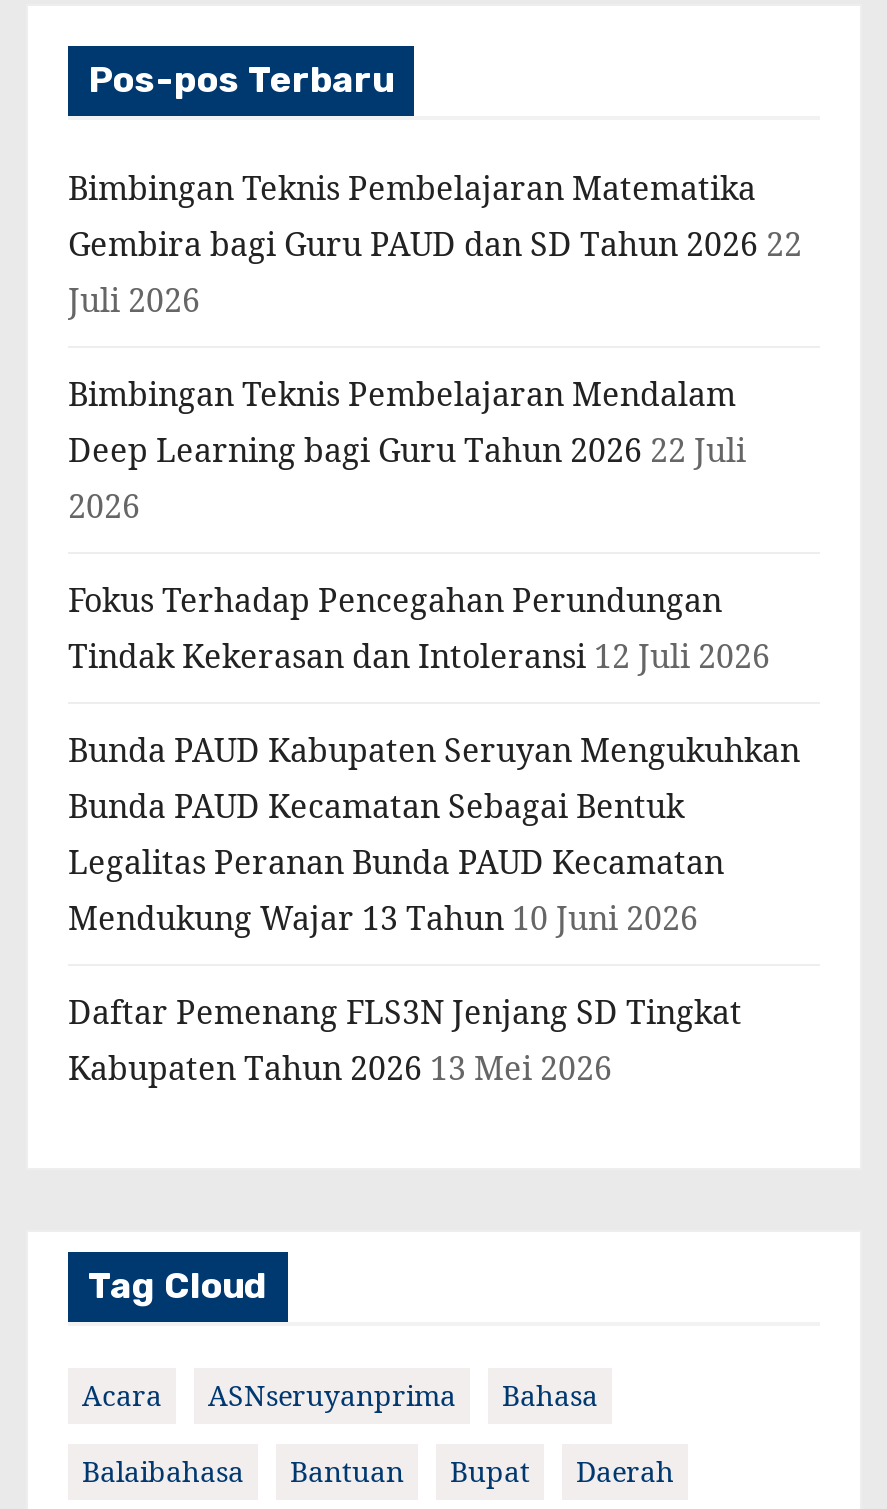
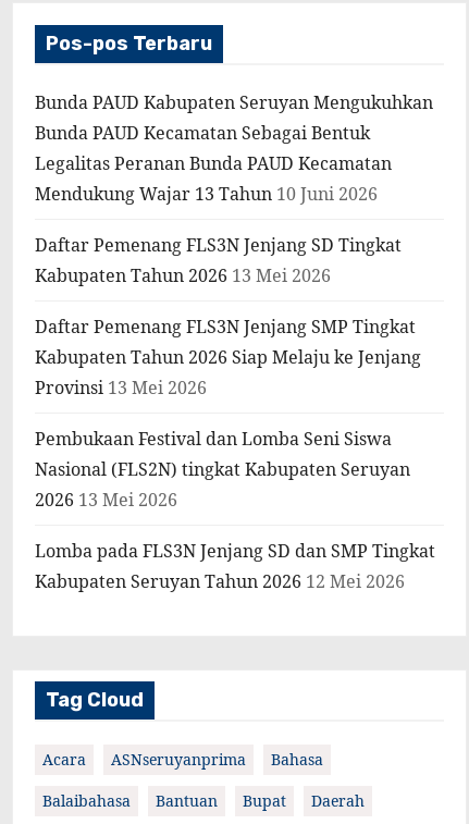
[68,165,802,677] Bimbingan Teknis Pembelajaran Matematika | Gembira bagi Guru PAUD dan SD Tahun 2026 22 | Juli 2026 | Bimbingan Teknis Pembelajaran Mendalam | Deep Learning bagi Guru Tahun 2026 22 Juli | 2026 | Fokus Terhadap Pencegahan Perundungan | Tindak Kekerasan dan Intoleransi 12 Juli 2026 -> none
moved [68,727,800,1089] -> [35,90,433,287]: Bunda PAUD Kabupaten Seruyan Mengukuhkan | Bunda PAUD Kecamatan Sebagai Bentuk | Legalitas Peranan Bunda PAUD Kecamatan | Mendukung Wajar 13 Tahun 10 Juni 2026 | Daftar Pemenang FLS3N Jenjang SD Tingkat | Kabupaten Tahun 2026 13 Mei 2026
none -> [35,314,435,593] Daftar Pemenang FLS3N Jenjang SMP Tingkat | Kabupaten Tahun 2026 Siap Melaju ke Jenjang | Provinsi 13 Mei 2026 | Pembukaan Festival dan Lomba Seni Siswa | Nasional (FLS2N) tingkat Kabupaten Seruyan | 2026 13 Mei 2026 | Lomba pada FLS3N Jenjang SD dan SMP Tingkat | Kabupaten Seruyan Tahun 2026 12 Mei 2026

